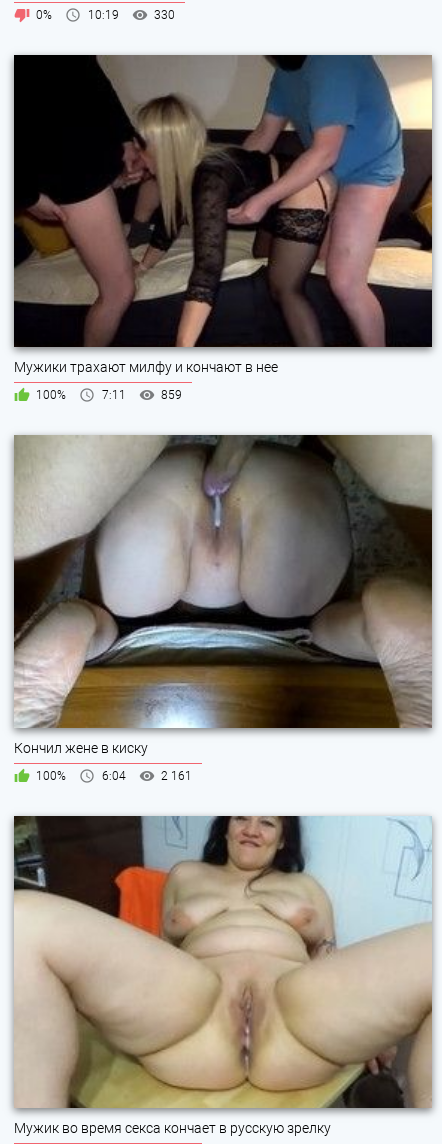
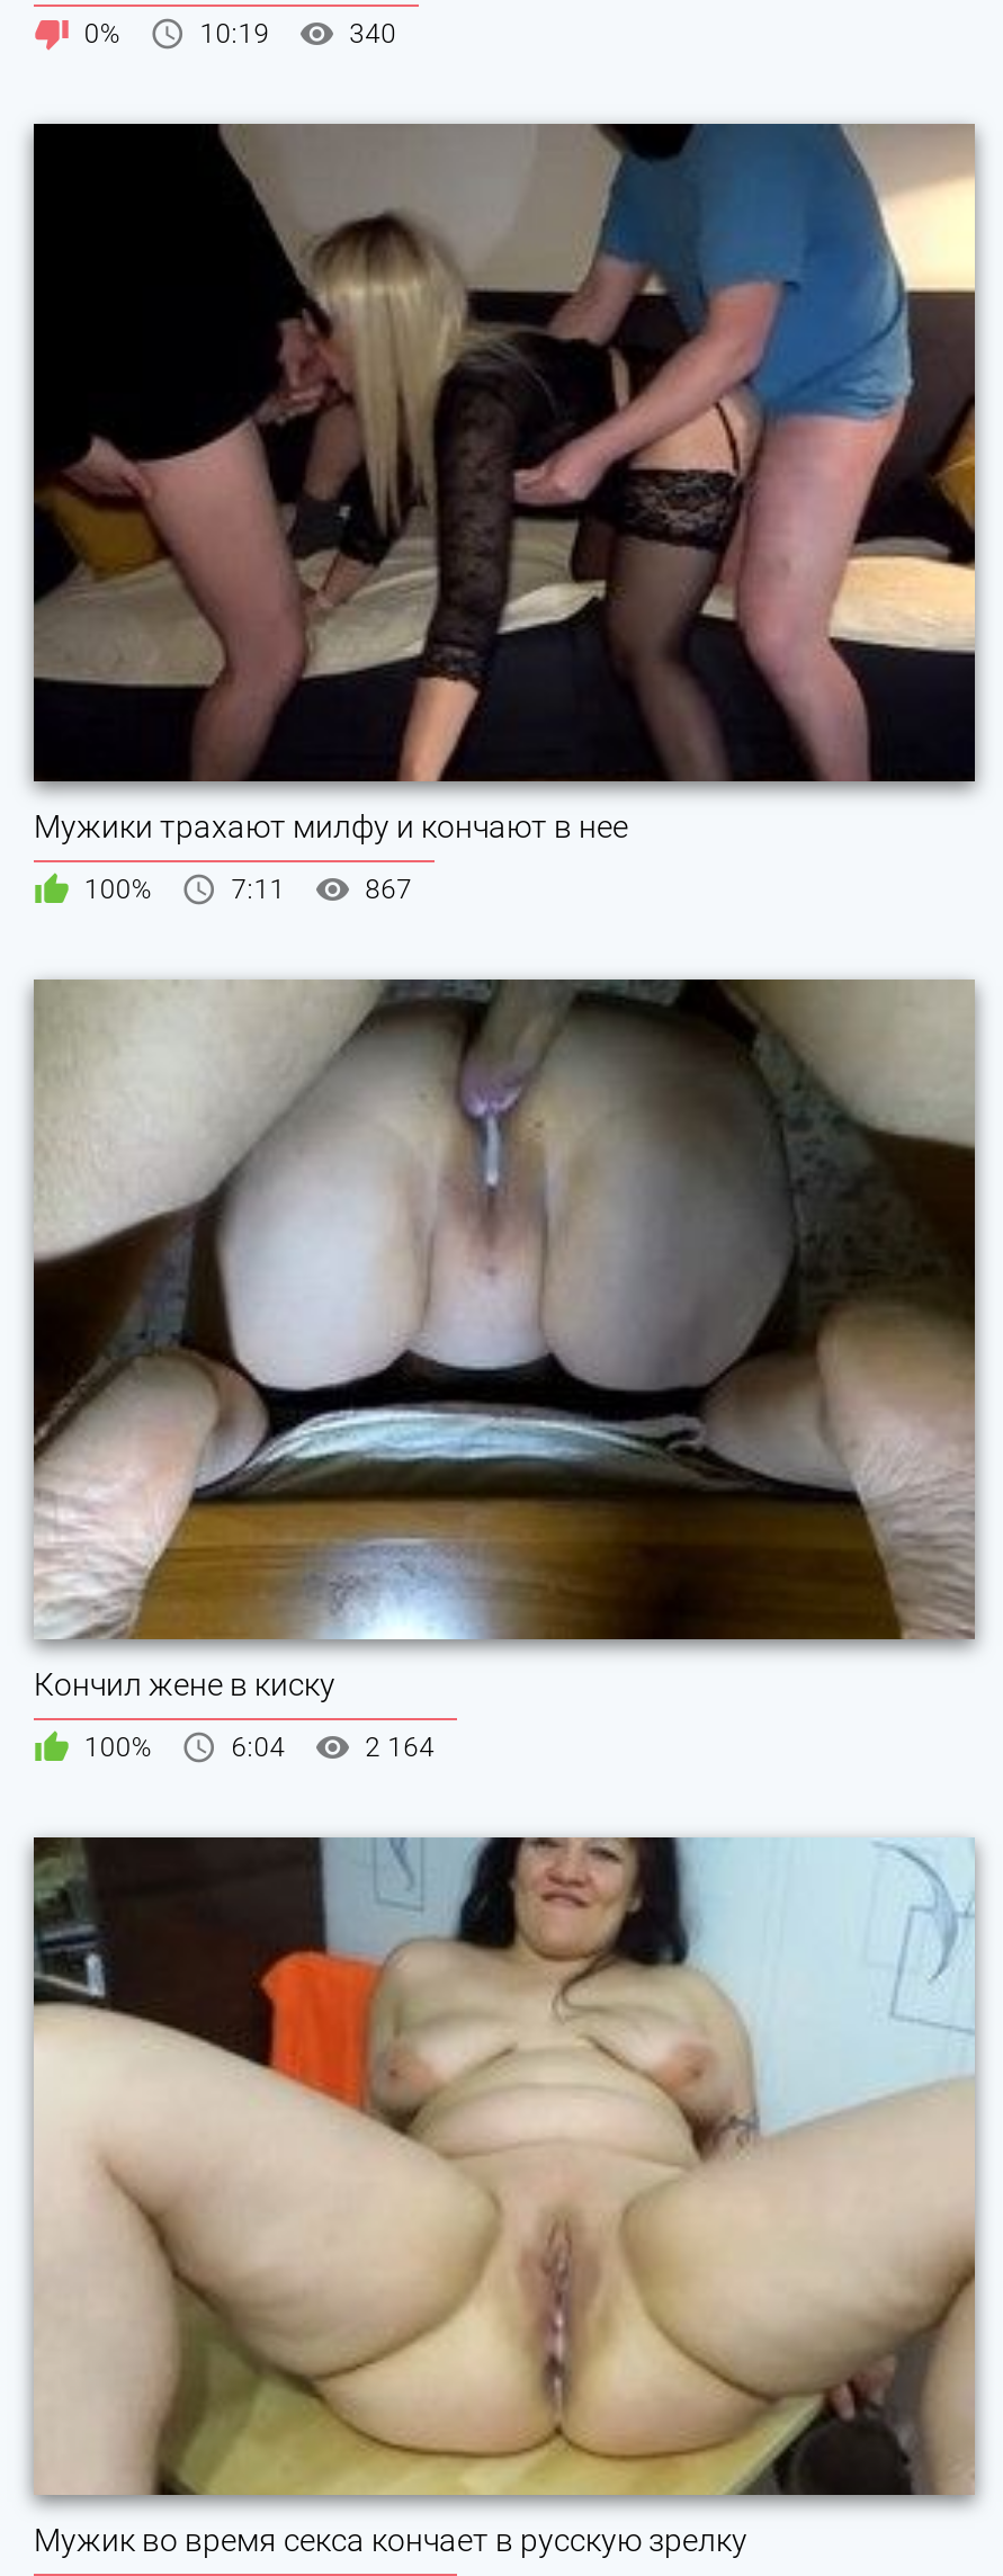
[154,8,175,22] 330 -> [349,17,397,49] 340
[161,388,182,402] 859 -> [365,874,412,906] 867
[161,769,192,783] 2 161 -> [365,1731,435,1763] 2 164

